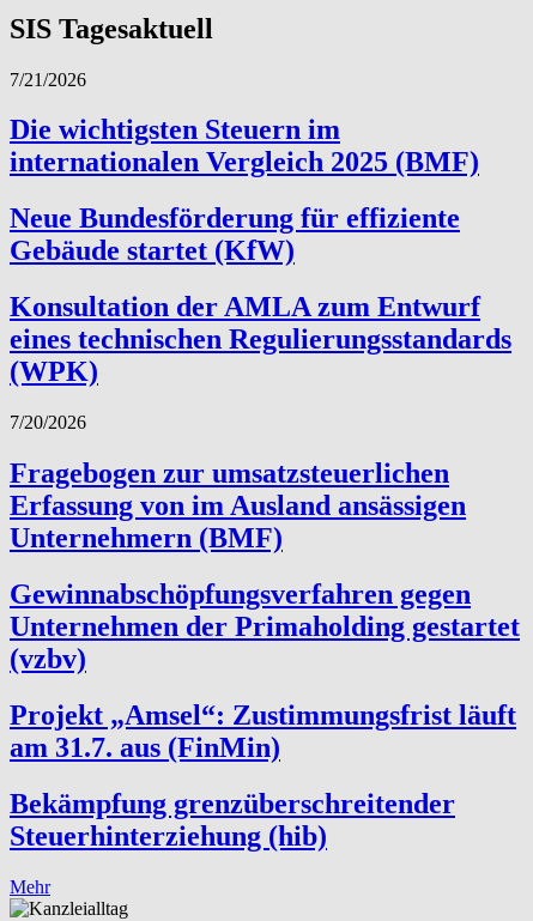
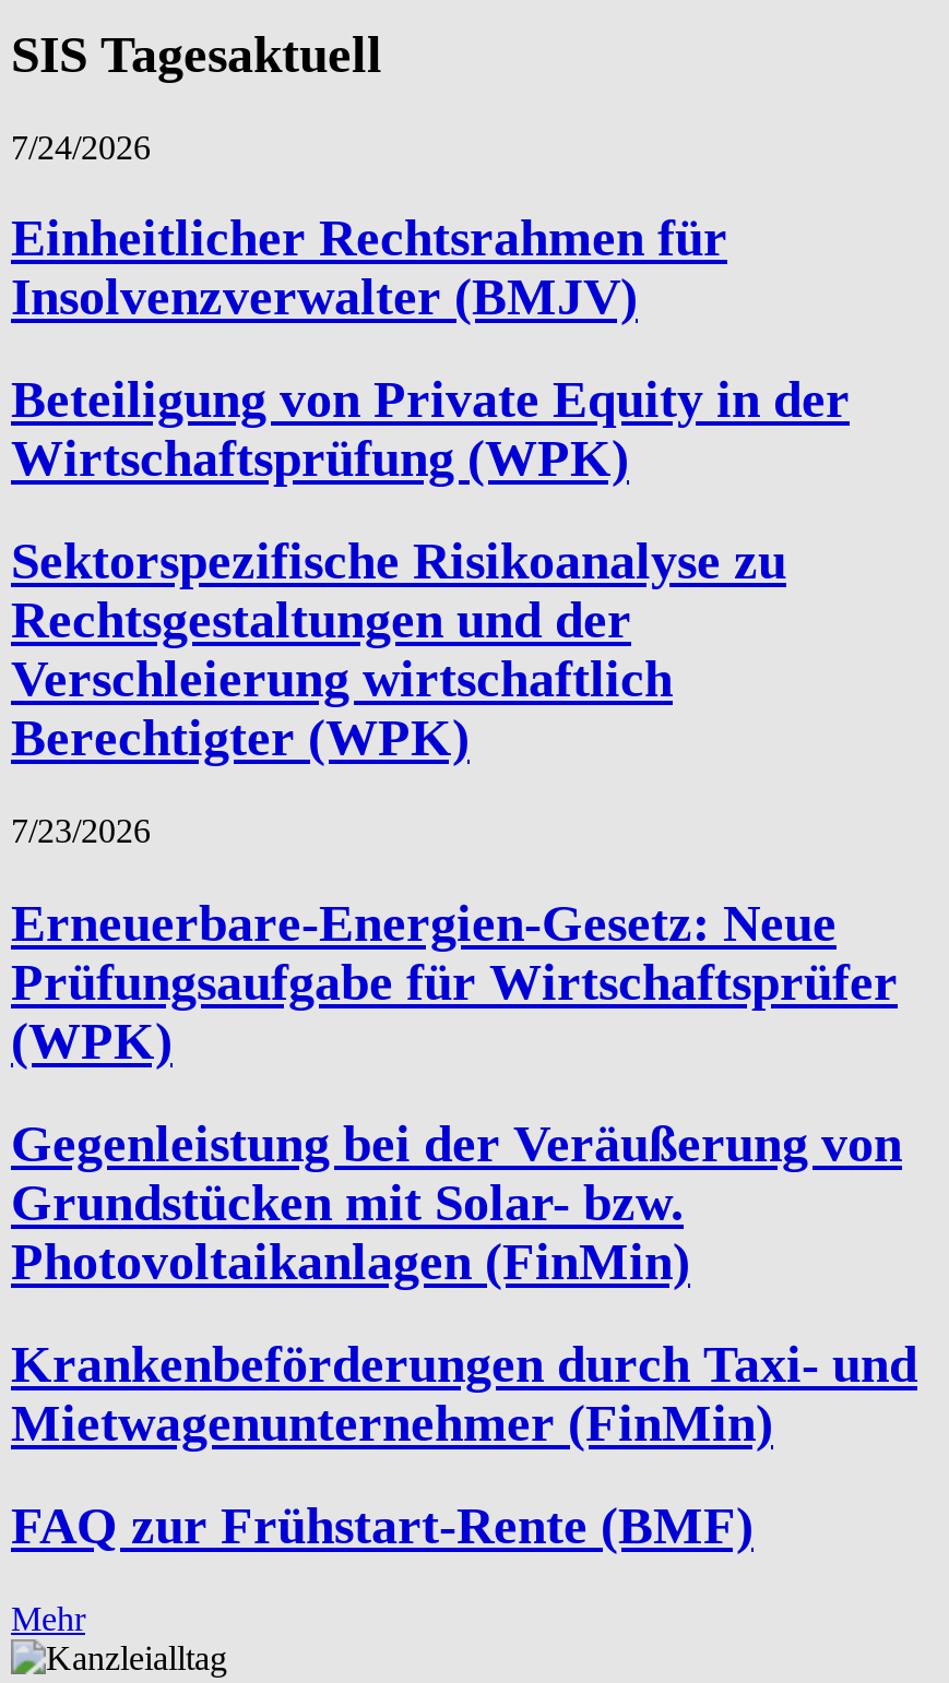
[10,69,511,355] 7/21/2026 | Die wichtigsten Steuern im | internationalen Vergleich 2025 (BMF) | Neue Bundesförderung für effiziente | Gebäude startet (KfW) | Konsultation der AMLA zum Entwurf | eines technischen Regulierungsstandards -> [11,128,898,1011] 7/24/2026 | Einheitlicher Rechtsrahmen für | Insolvenzverwalter (BMJV) | Beteiligung von Private Equity in der | Wirtschaftsprüfung (WPK) | Sektorspezifische Risikoanalyse zu | Rechtsgestaltungen und der | Verschleierung wirtschaftlich | Berechtigter (WPK) | 7/23/2026 | Erneuerbare-Energien-Gesetz: Neue | Prüfungsaufgabe für Wirtschaftsprüfer
moved [10,356,98,387] -> [11,1013,173,1070]: (WPK)
[10,412,520,851] 7/20/2026 | Fragebogen zur umsatzsteuerlichen | Erfassung von im Ausland ansässigen | Unternehmern (BMF) | Gewinnabschöpfungsverfahren gegen | Unternehmen der Primaholding gestartet | (vzbv) | Projekt „Amsel“: Zustimmungsfrist läuft | am 31.7. aus (FinMin) | Bekämpfung grenzüberschreitender | Steuerhinterziehung (hib) -> [11,1115,917,1554] Gegenleistung bei der Veräußerung von | Grundstücken mit Solar- bzw. | Photovoltaikanlagen (FinMin) | Krankenbeförderungen durch Taxi- und | Mietwagenunternehmer (FinMin) | FAQ zur Frühstart-Rente (BMF)

